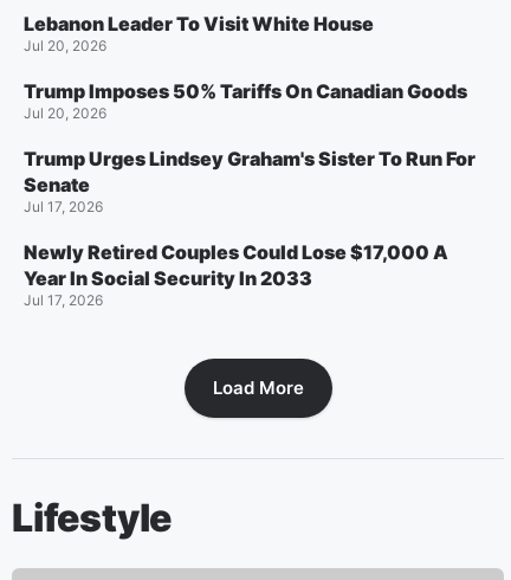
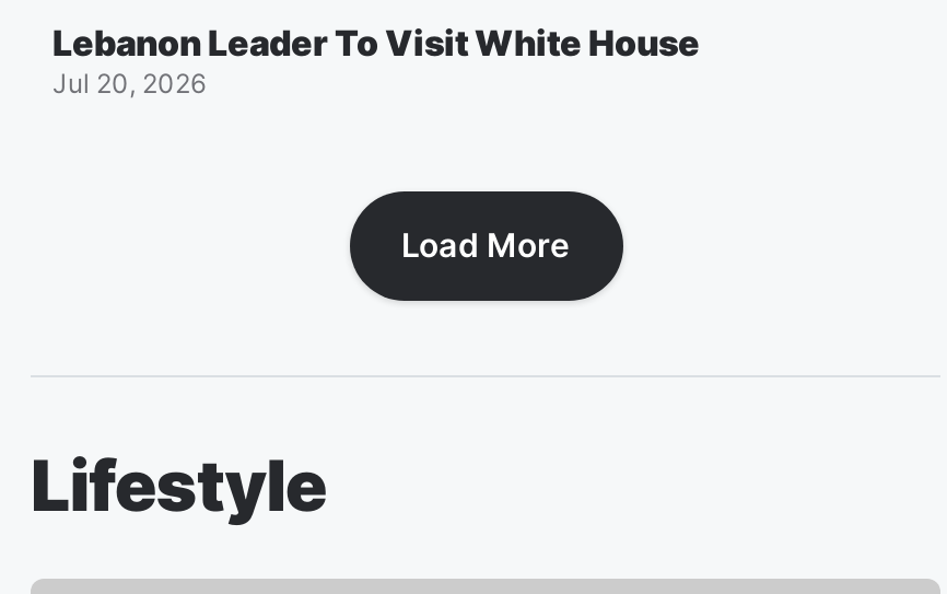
[24,79,476,308] Trump Imposes 50% Tariffs On Canadian Goods | Jul 20, 2026 | Trump Urges Lindsey Graham's Sister To Run For | Senate | Jul 17, 2026 | Newly Retired Couples Could Lose $17,000 A | Year In Social Security In 2033 | Jul 17, 2026 -> none

